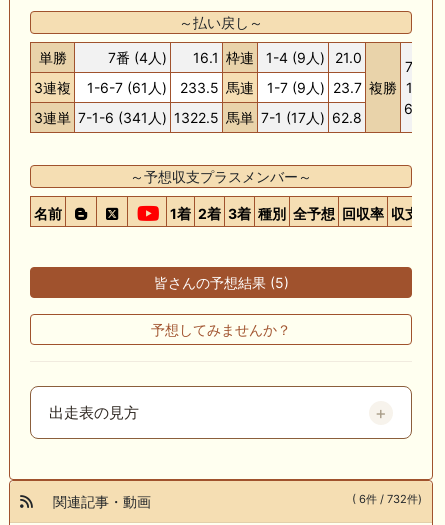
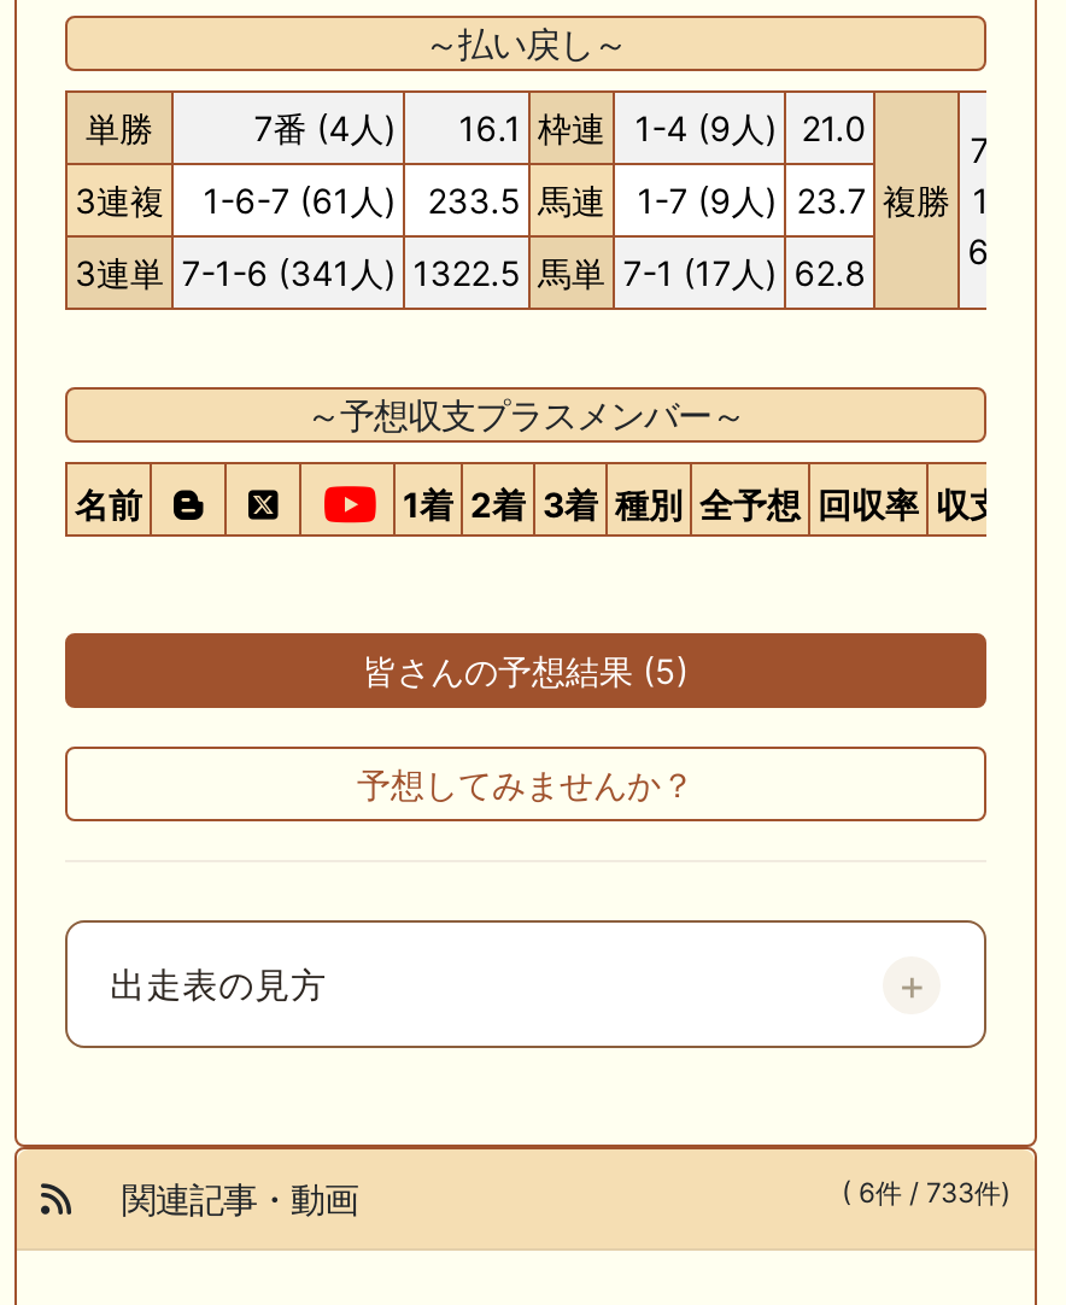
[352,492,422,506] ( 6件 / 732件) -> [842,1175,1011,1209] ( 6件 / 733件)

